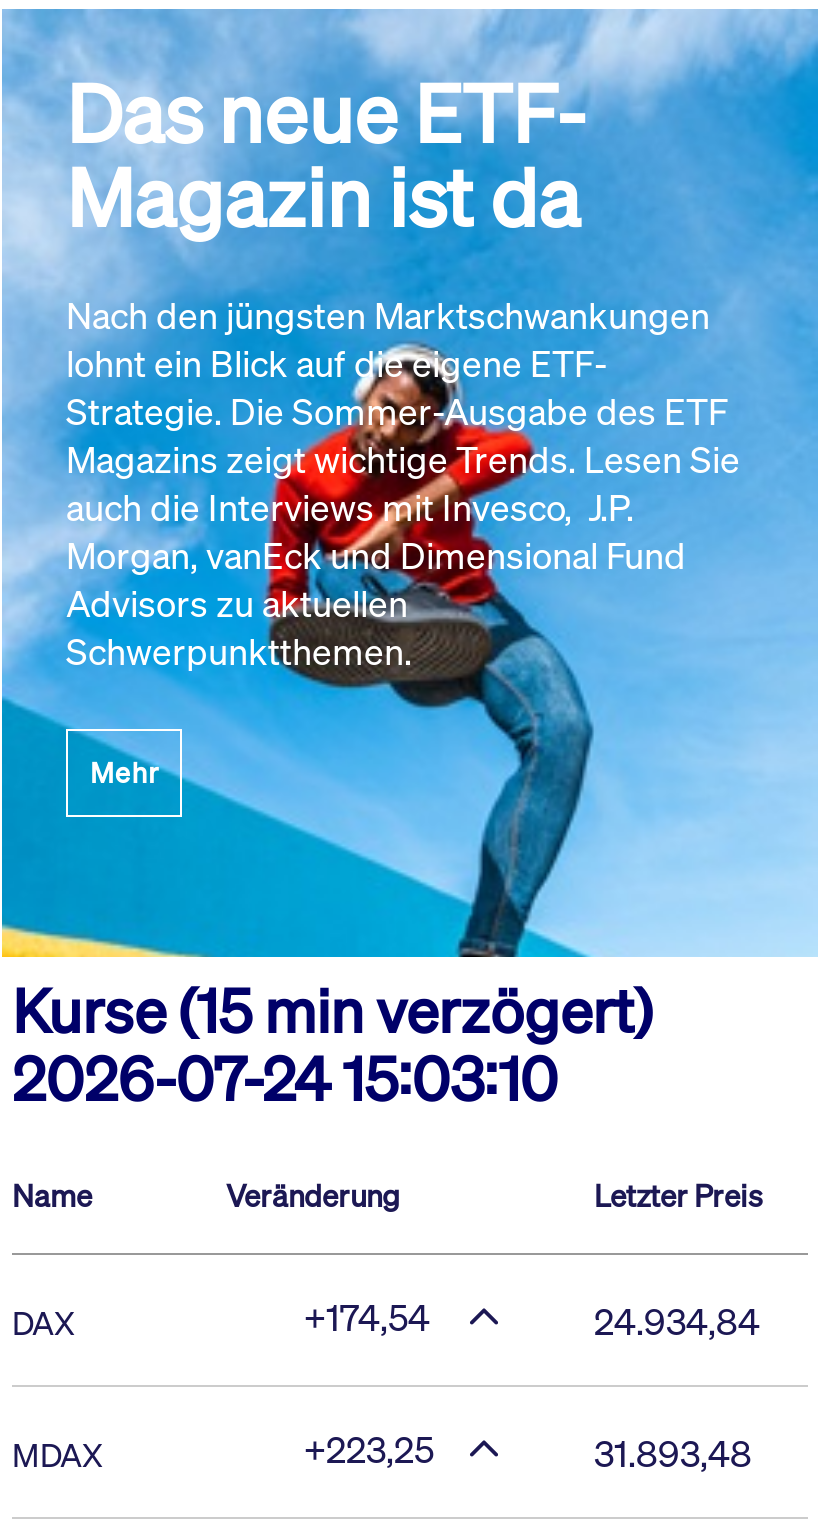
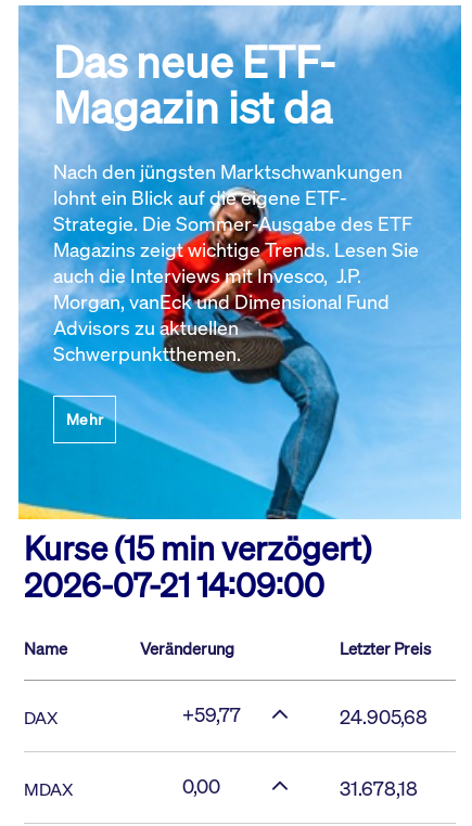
[12,1039,558,1119] 2026-07-24 15:03:10 -> [24,564,324,607] 2026-07-21 14:09:00
[304,1293,430,1341] +174,54 -> [182,701,241,727] +59,77
[594,1297,760,1345] 24.934,84 -> [340,704,428,730] 24.905,68
[304,1425,434,1473] +223,25 -> [182,773,220,799] 0,00
[594,1429,752,1477] 31.893,48 -> [340,775,418,801] 31.678,18

